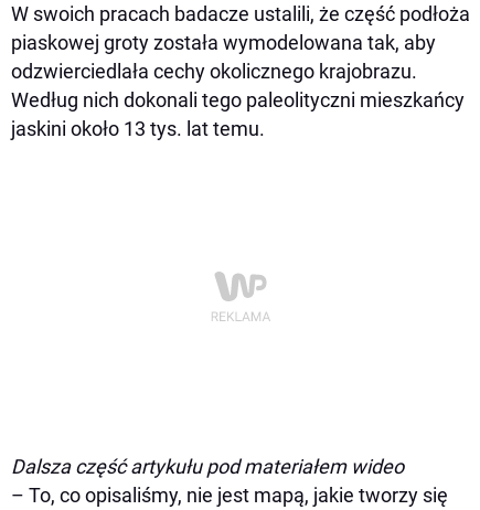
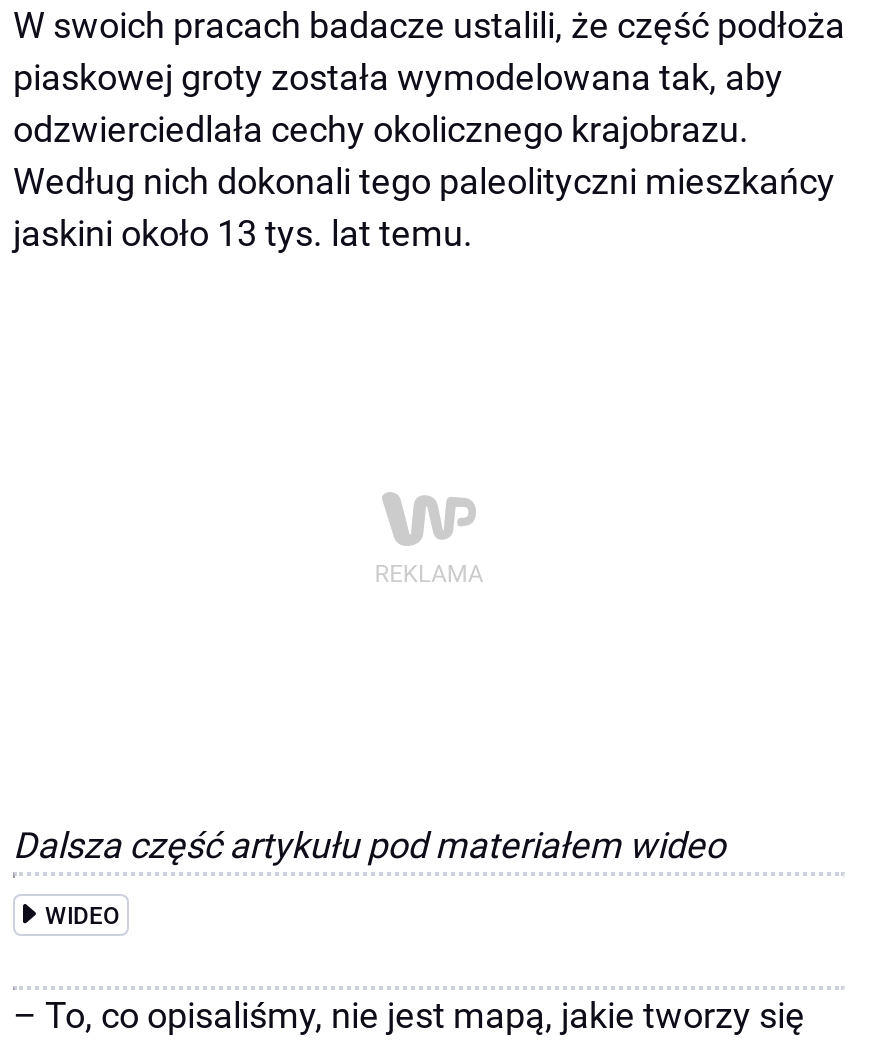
none -> [45,901,119,929] WIDEO

